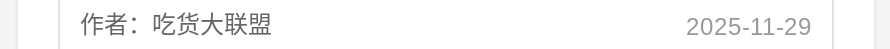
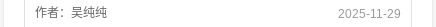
[80,11,272,39] 作者：吃货大联盟 -> [35,6,107,20] 作者：吴纯纯

